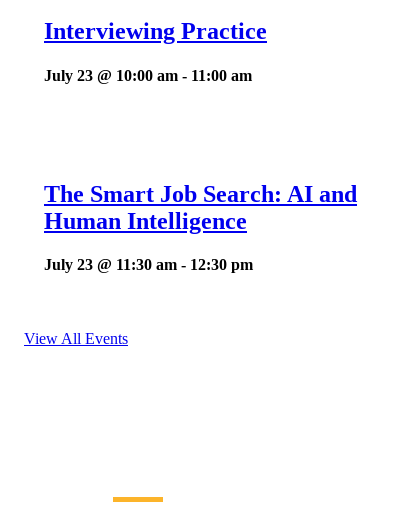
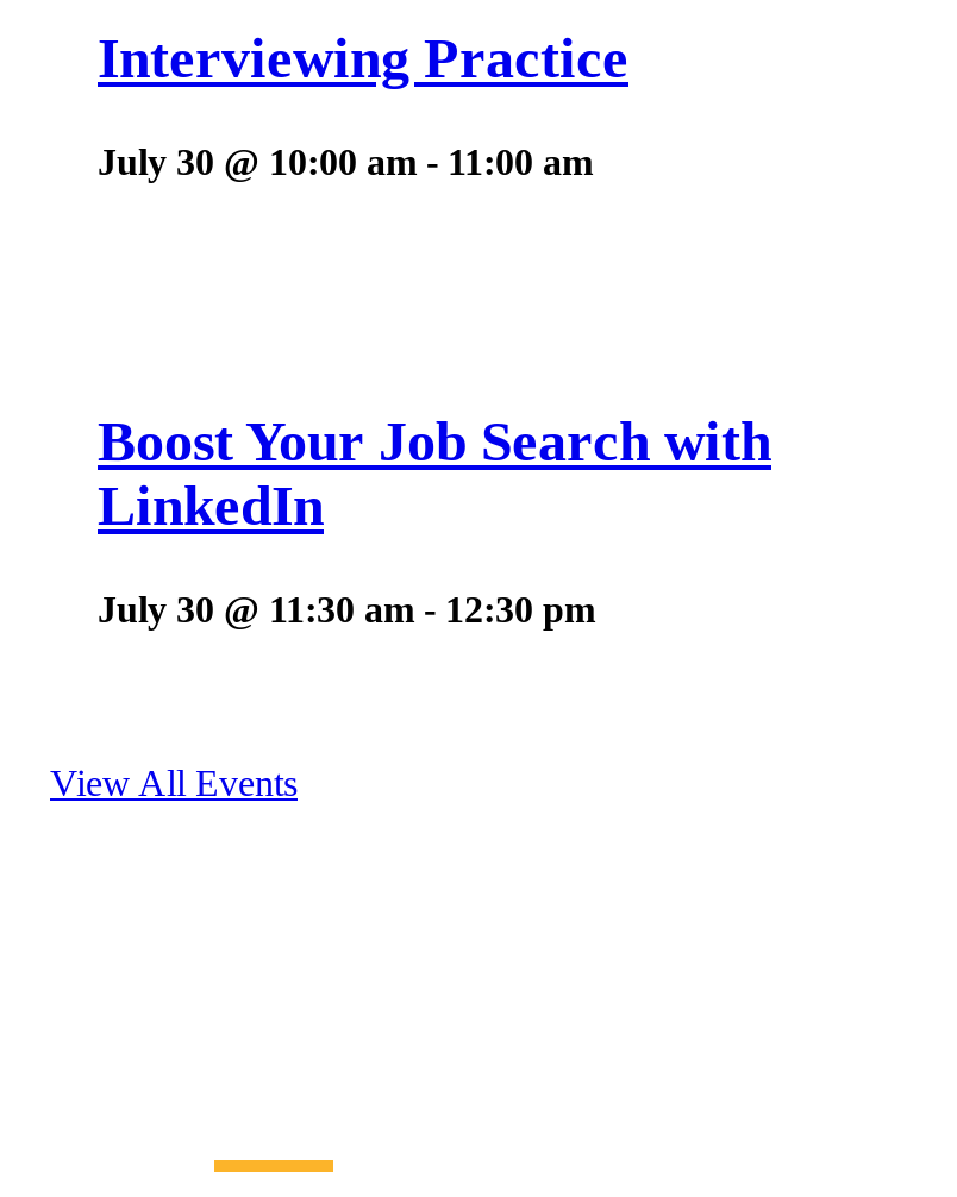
[44,67,252,84] July 23 @ 10:00 am - 11:00 am -> [98,142,593,183] July 30 @ 10:00 am - 11:00 am
[44,181,357,234] The Smart Job Search: AI and | Human Intelligence -> [98,410,771,536] Boost Your Job Search with | LinkedIn
[44,256,253,273] July 23 @ 11:30 am - 12:30 pm -> [98,589,595,629] July 30 @ 11:30 am - 12:30 pm

